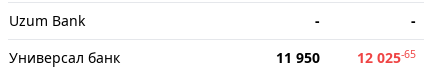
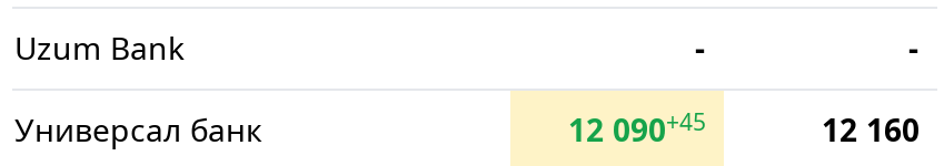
[276,47,416,67] 11 950 | 12 025-65 -> [568,106,920,151] 12 090+45 | 12 160

